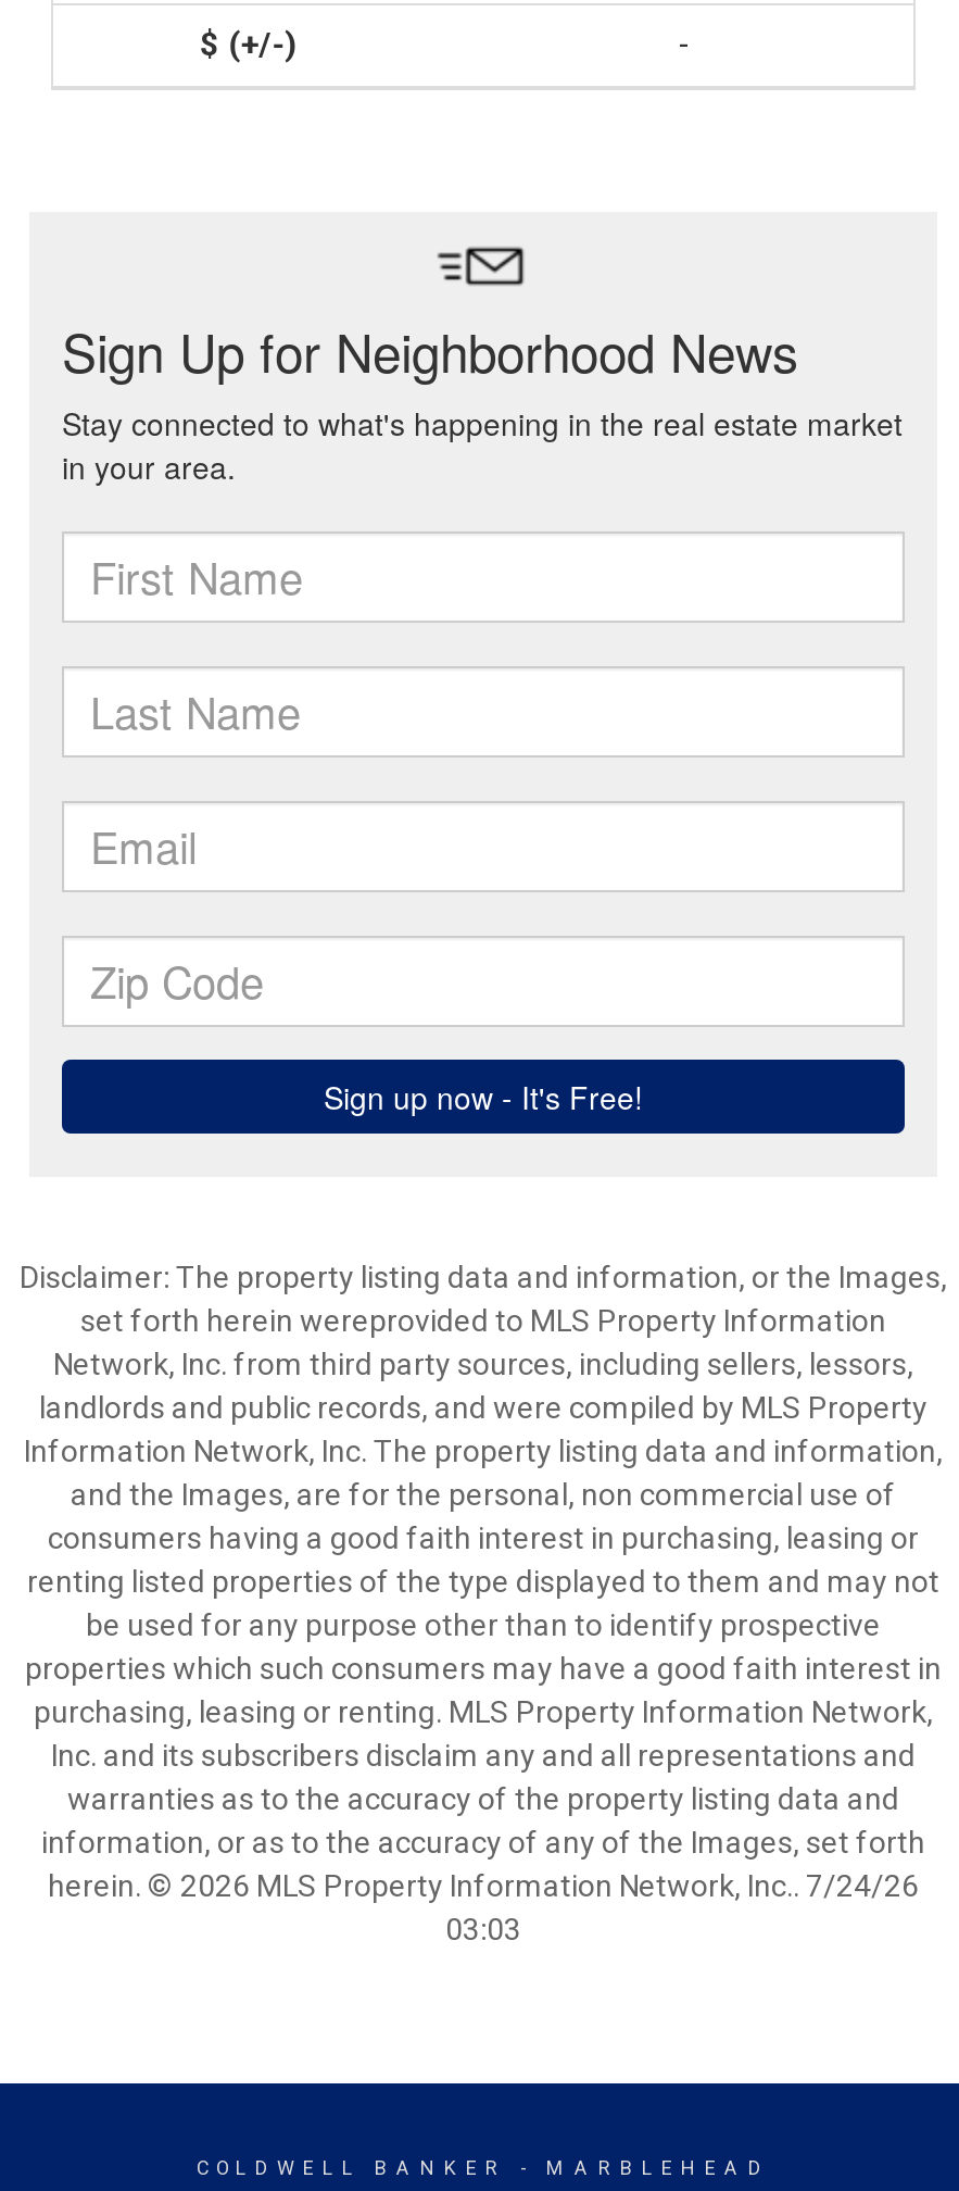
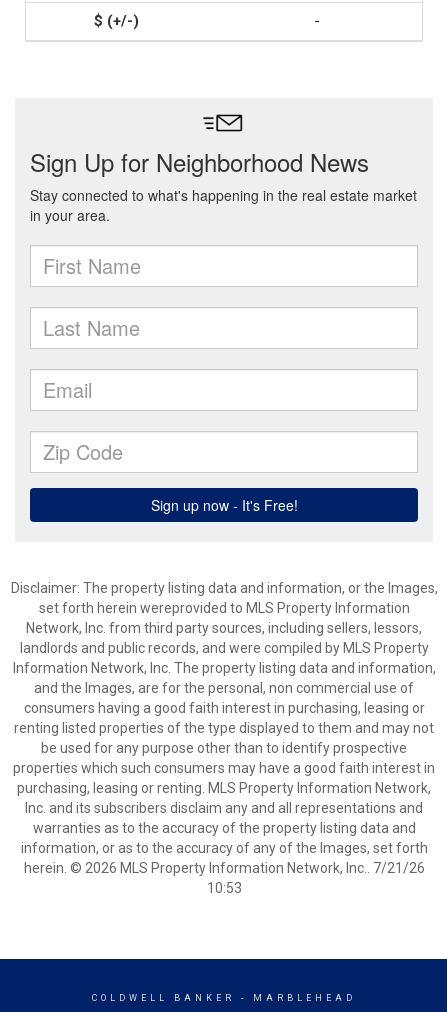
[48,1868,919,1903] herein. © 2026 MLS Property Information Network, Inc.. 7/24/26 -> [23,860,424,876] herein. © 2026 MLS Property Information Network, Inc.. 7/21/26
[445,1912,521,1946] 03:03 -> [206,880,241,896] 10:53

